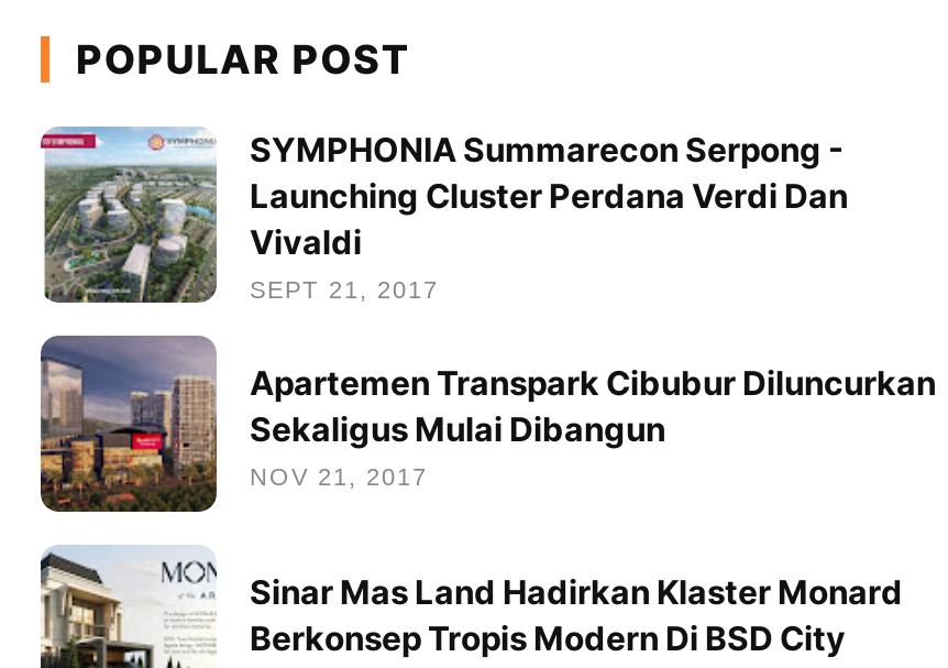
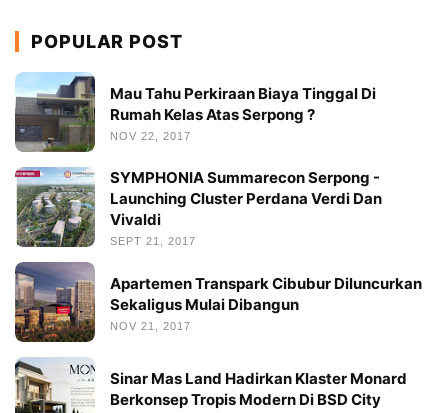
none -> [14,73,376,152] [image] | Mau Tahu Perkiraan Biaya Tinggal Di | Rumah Kelas Atas Serpong ? | NOV 22, 2017

